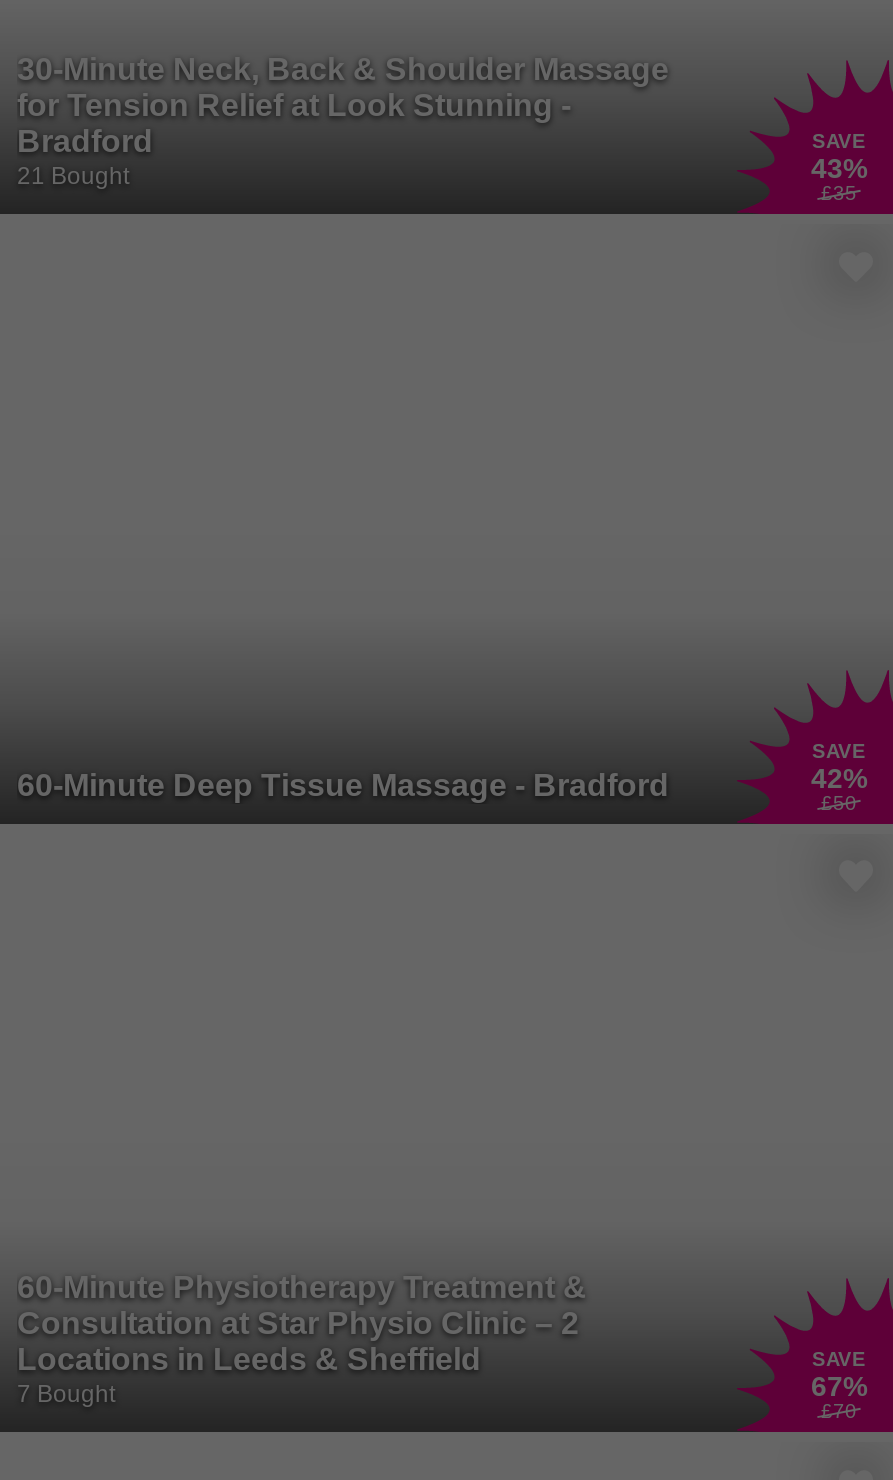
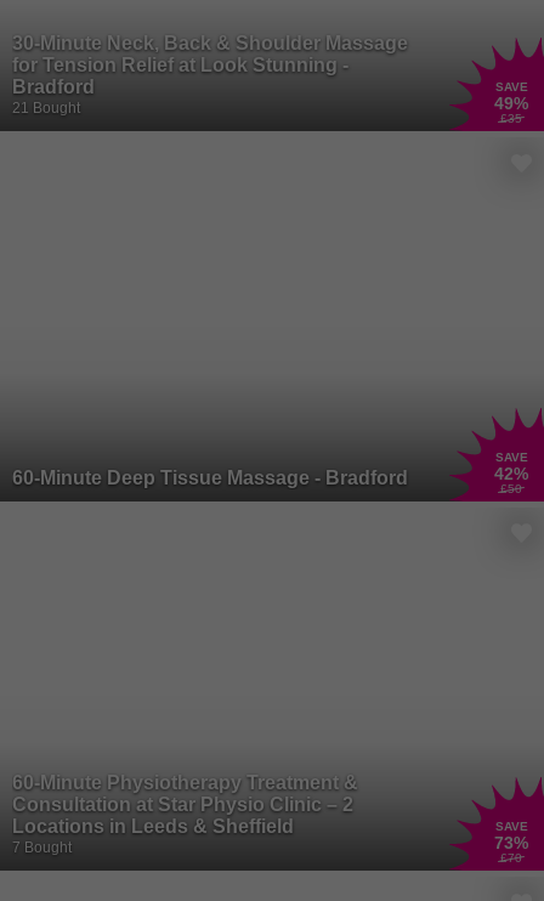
[811,152,867,184] 43% -> [494,93,528,113] 49%
[811,1371,867,1403] 67% -> [494,833,528,853] 73%

